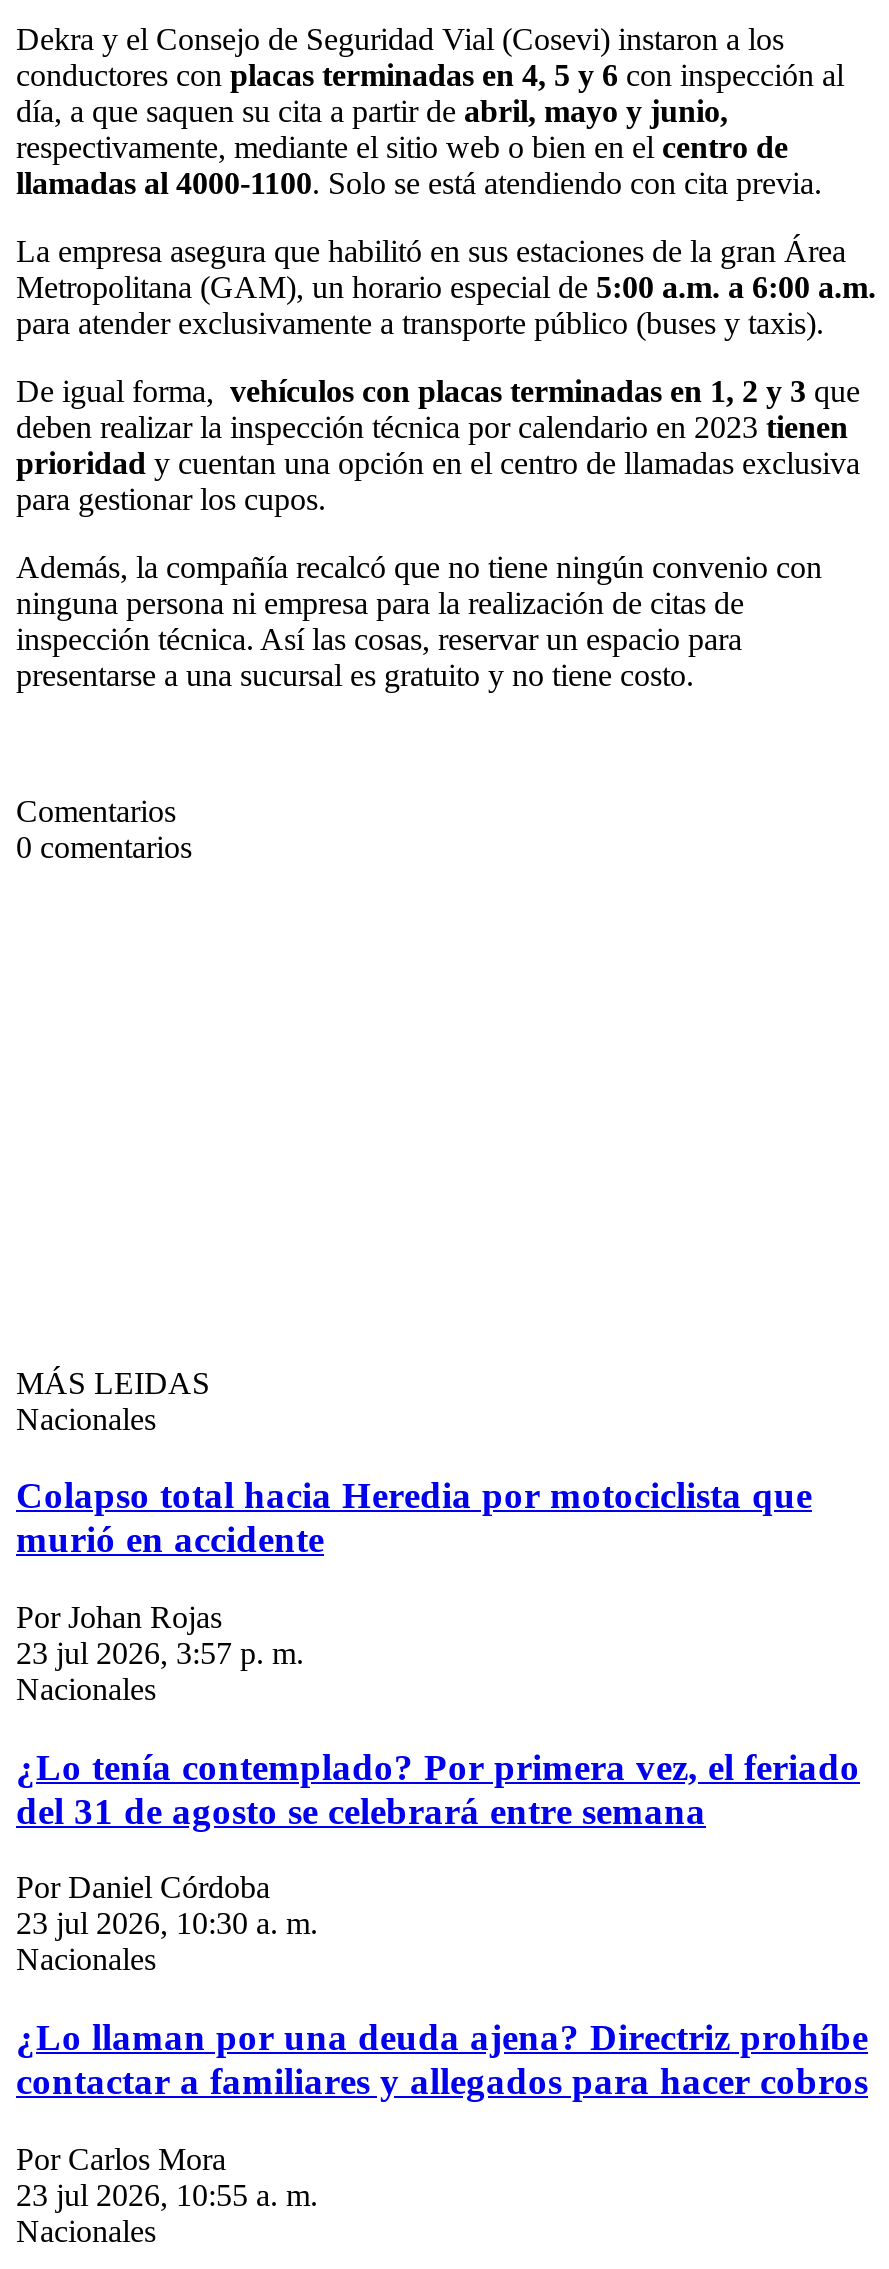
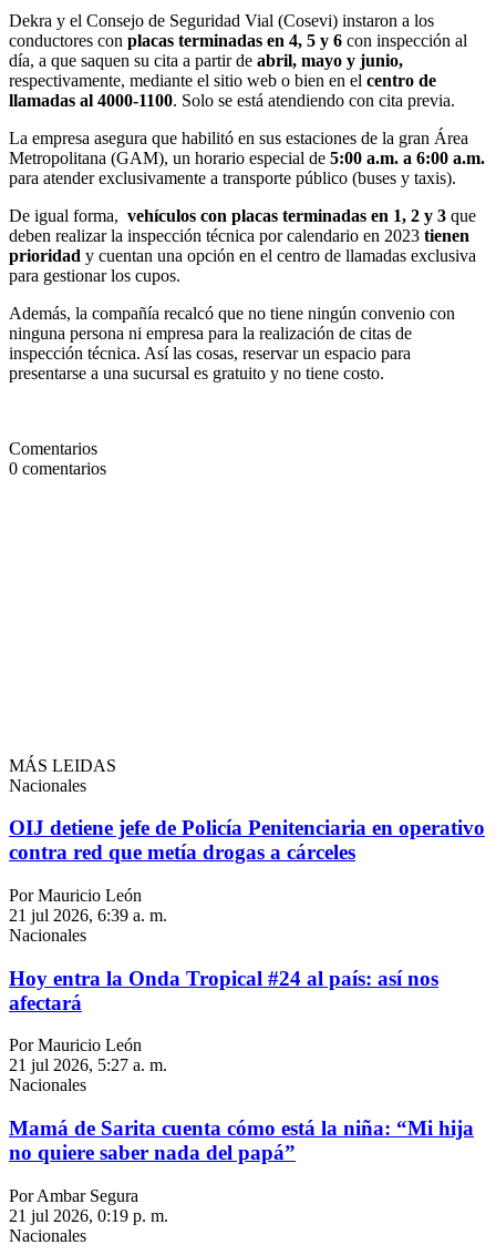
[16,1474,812,1560] Colapso total hacia Heredia por motociclista que | murió en accidente -> [9,816,485,864] OIJ detiene jefe de Policía Penitenciaria en operativo | contra red que metía drogas a cárceles
[16,1600,304,1670] Por Johan Rojas | 23 jul 2026, 3:57 p. m. -> [9,886,167,925] Por Mauricio León | 21 jul 2026, 6:39 a. m.
[16,1745,860,1831] ¿Lo tenía contemplado? Por primera vez, el feriado | del 31 de agosto se celebrará entre semana -> [9,966,438,1014] Hoy entra la Onda Tropical #24 al país: así nos | afectará
[16,1871,318,1941] Por Daniel Córdoba | 23 jul 2026, 10:30 a. m. -> [9,1036,167,1075] Por Mauricio León | 21 jul 2026, 5:27 a. m.
[16,2016,868,2102] ¿Lo llaman por una deuda ajena? Directriz prohíbe | contactar a familiares y allegados para hacer cobros -> [9,1117,474,1164] Mamá de Sarita cuenta cómo está la niña: “Mi hija | no quiere saber nada del papá”
[16,2142,318,2212] Por Carlos Mora | 23 jul 2026, 10:55 a. m. -> [9,1186,168,1225] Por Ambar Segura | 21 jul 2026, 0:19 p. m.

